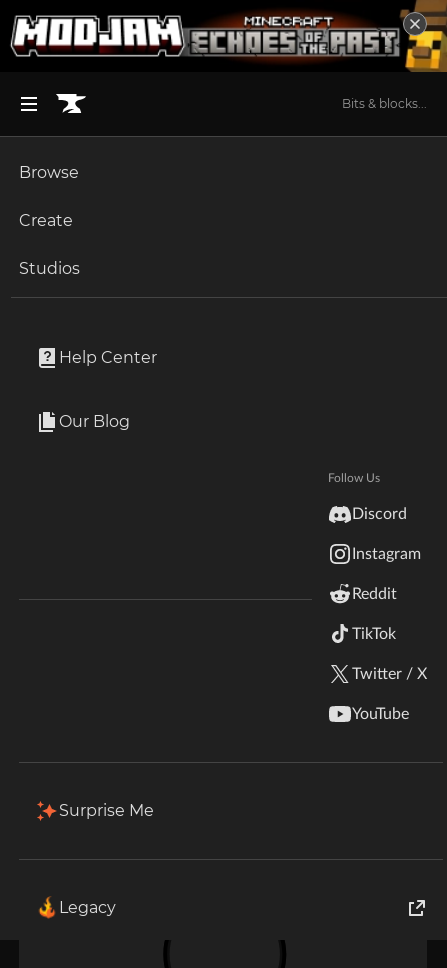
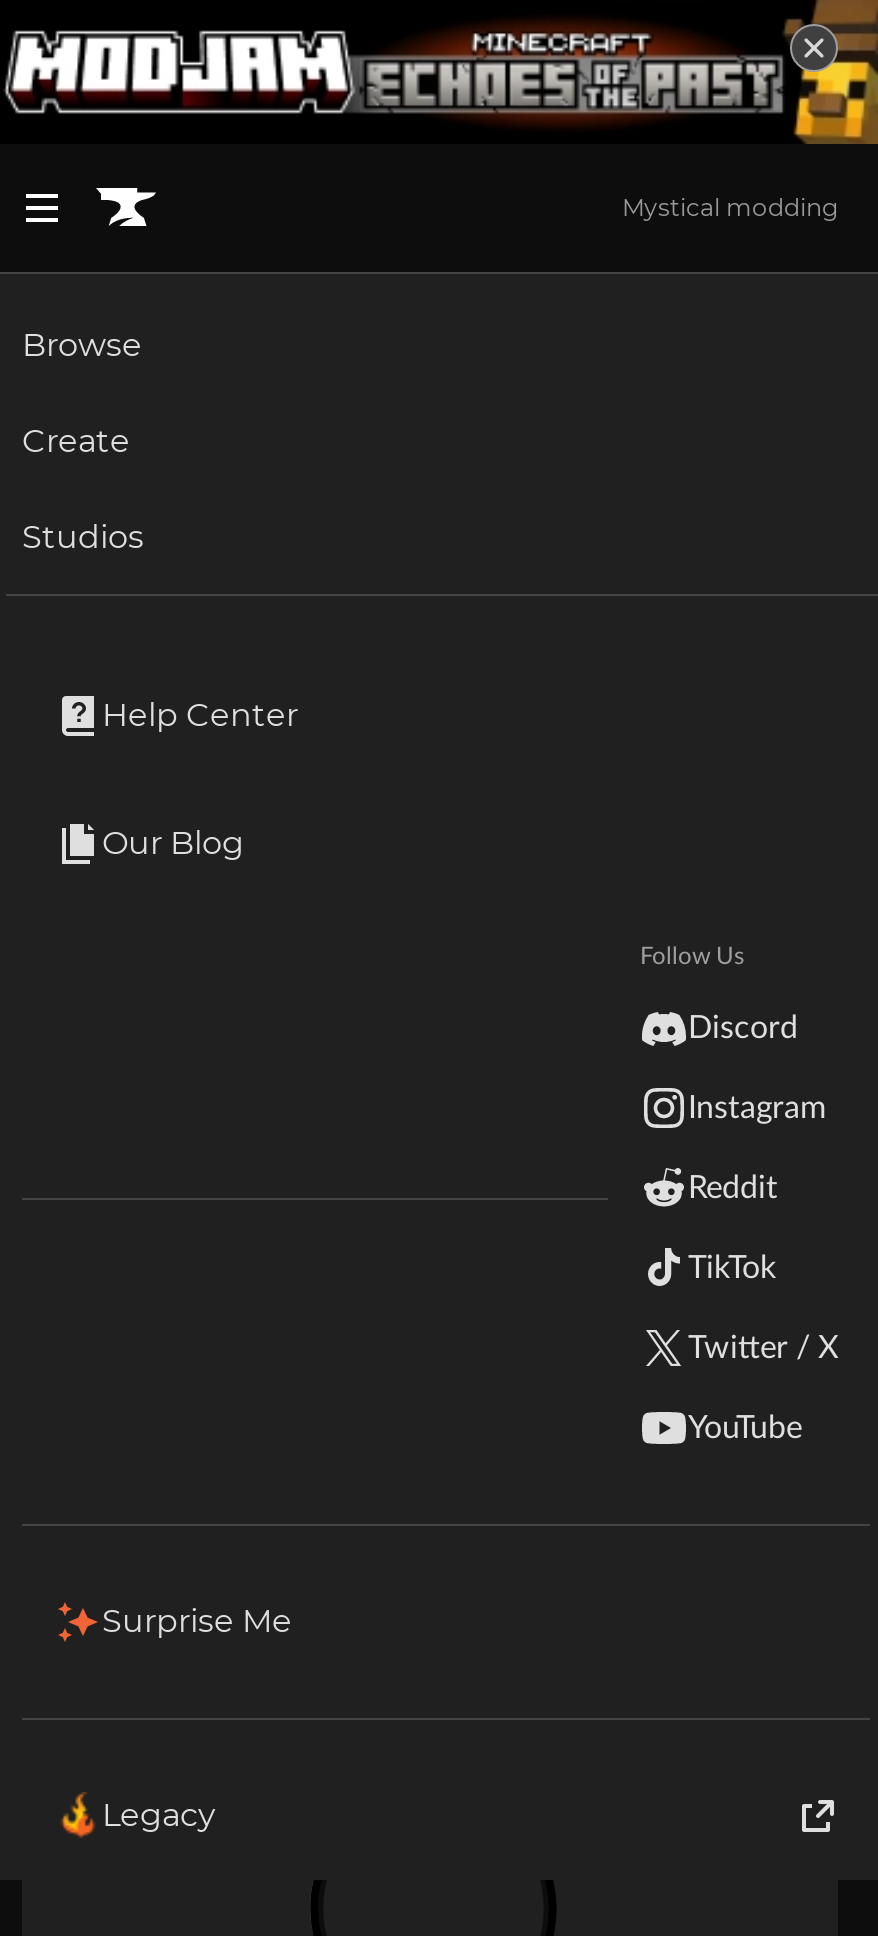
[342,96,427,111] Bits & blocks... -> [622,191,838,221] Mystical modding

